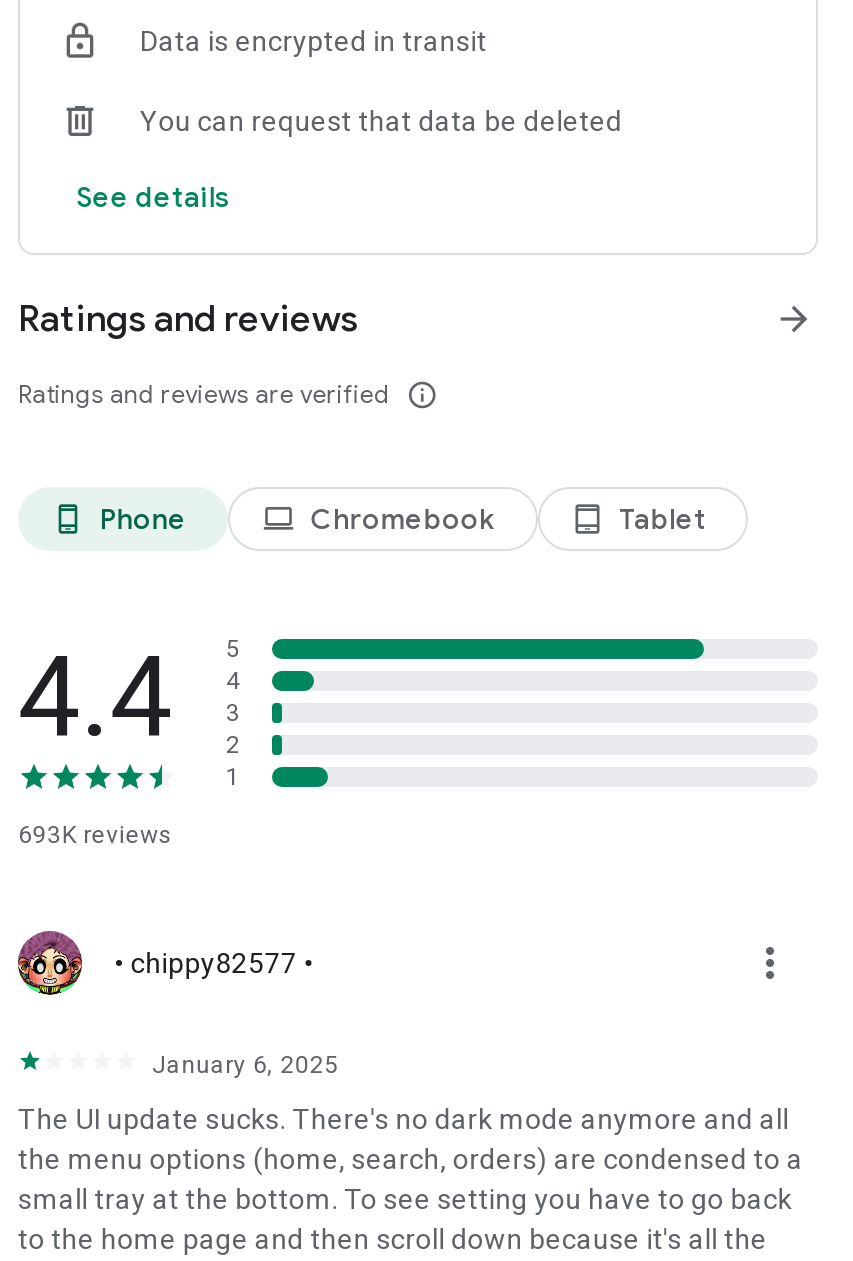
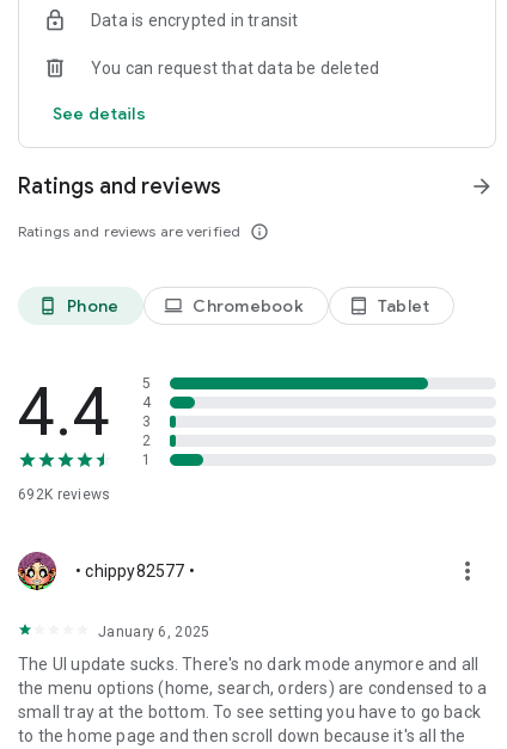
[18,821,173,849] 693K reviews -> [18,486,111,503] 692K reviews

